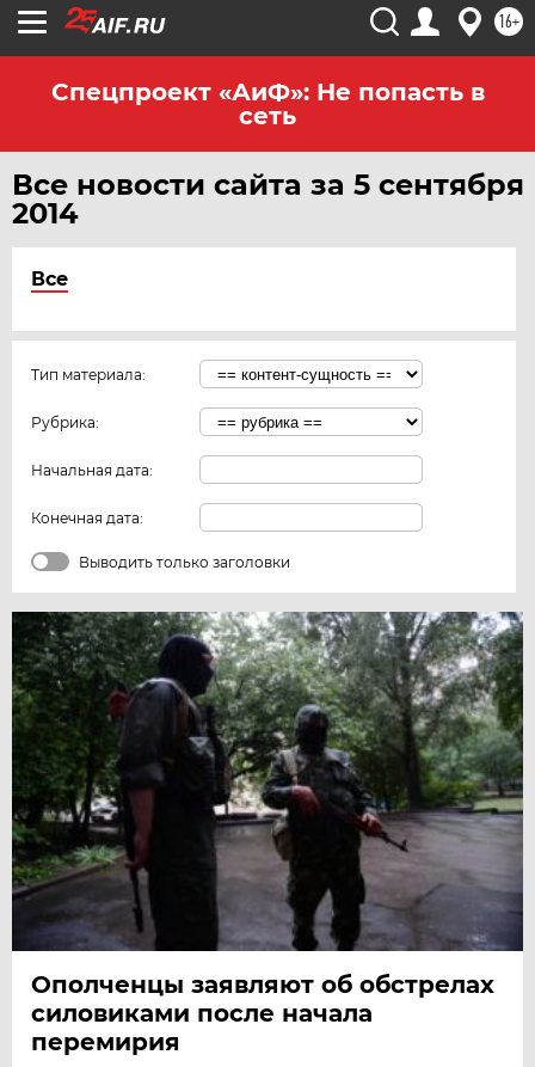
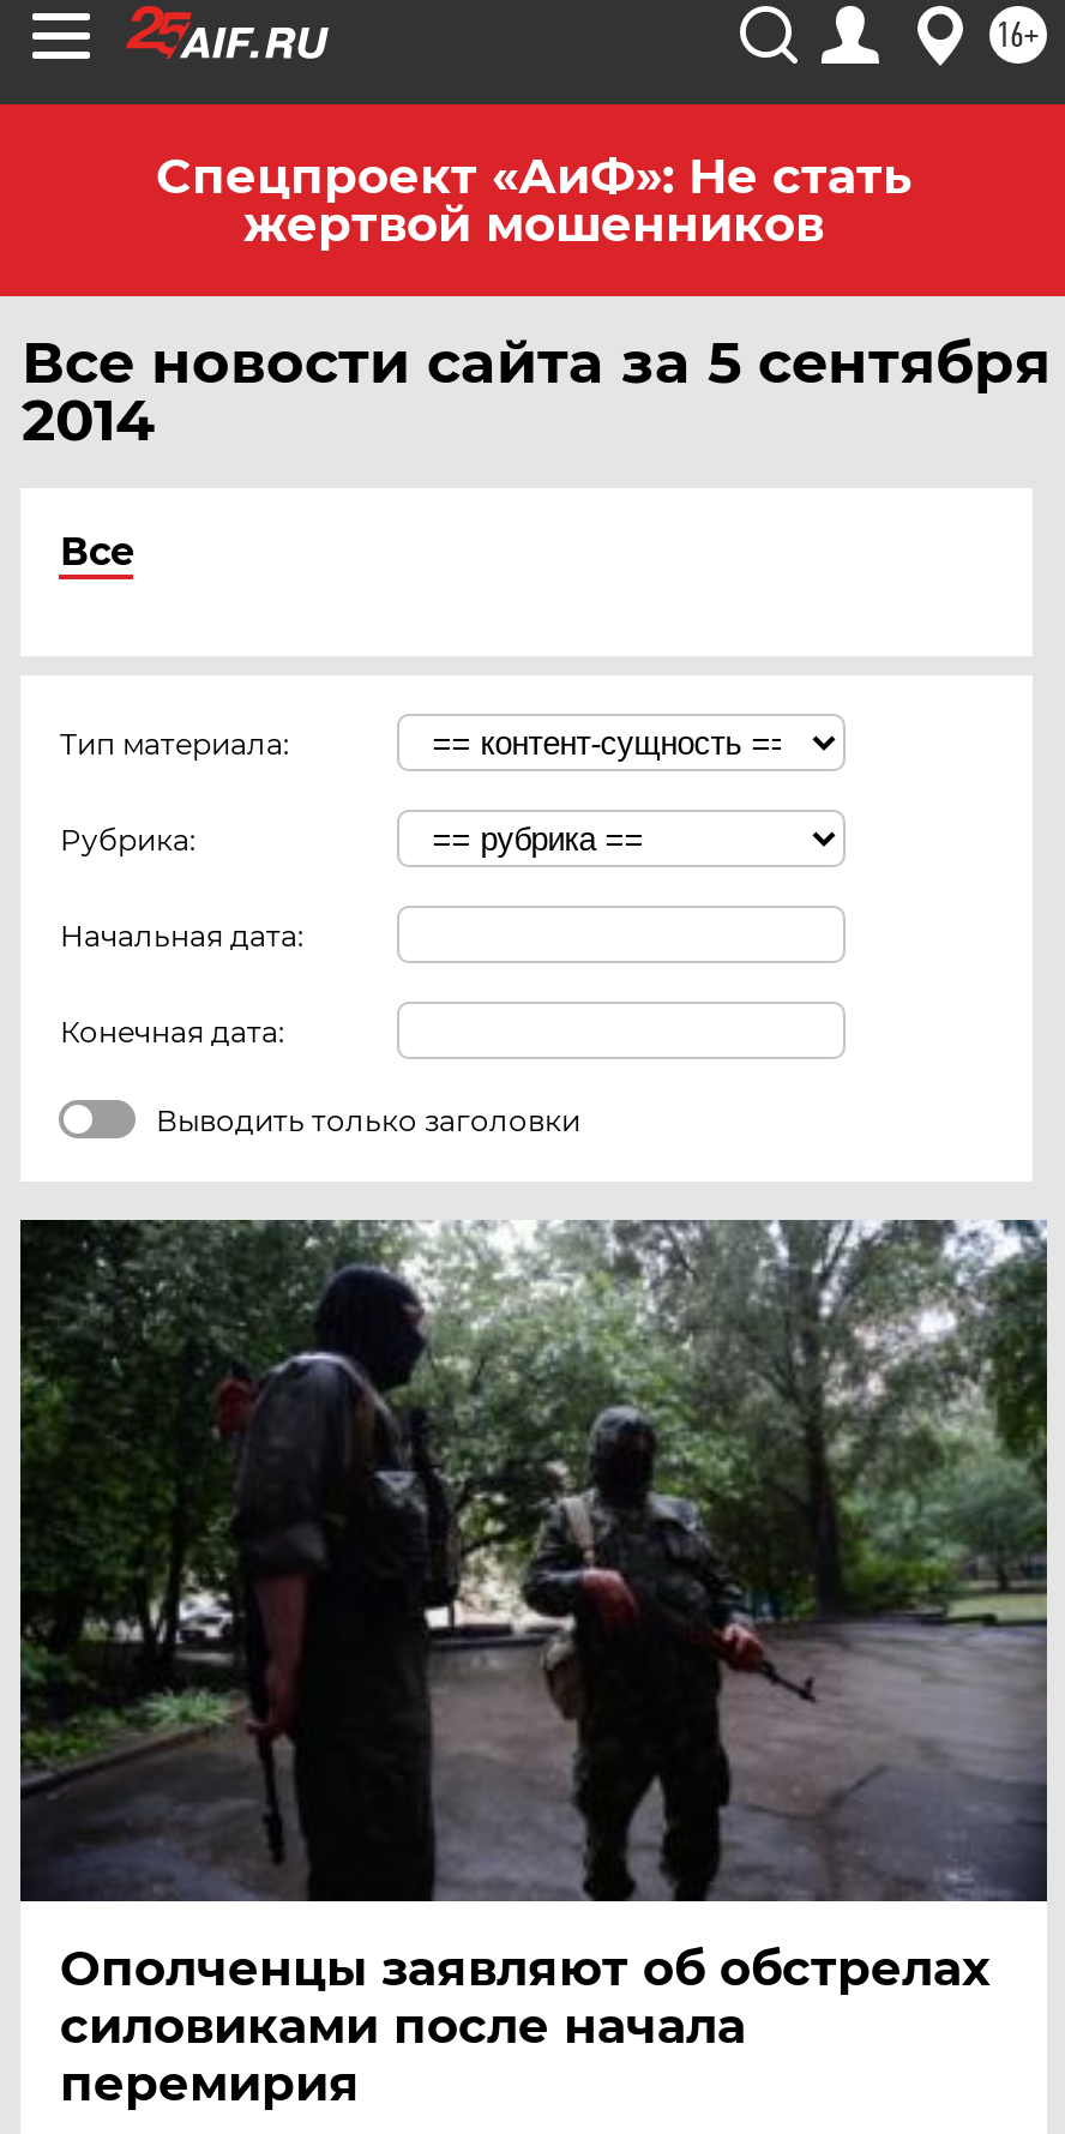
[51,78,484,130] Спецпроект «АиФ»: Не попасть в | сеть -> [156,148,911,253] Спецпроект «АиФ»: Не стать | жертвой мошенников

